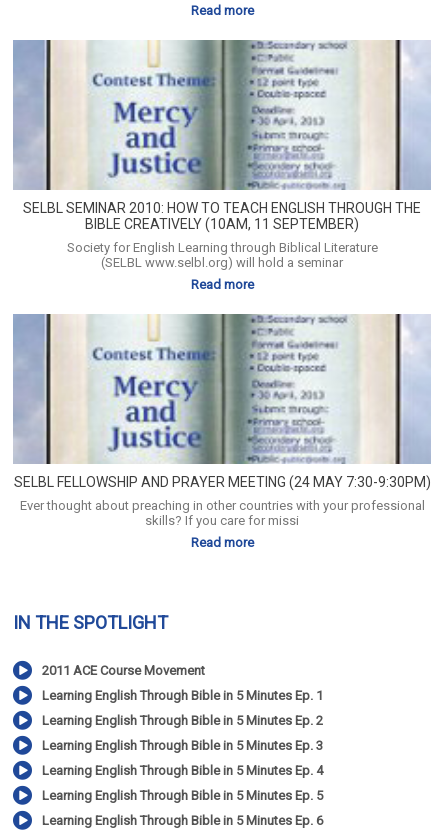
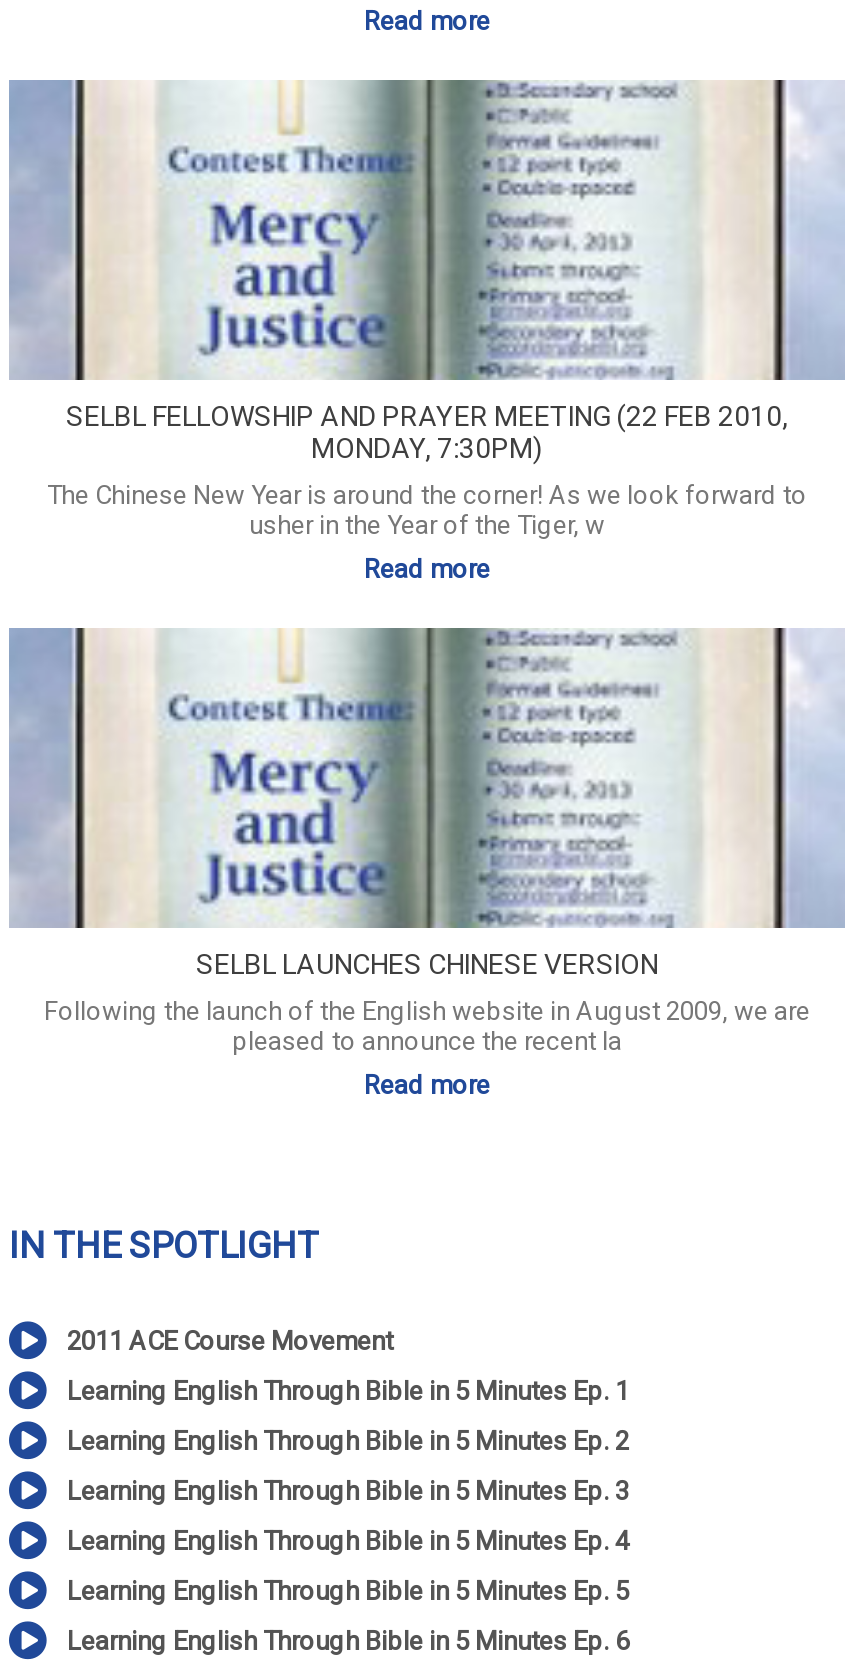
[23,200,421,232] SELBL SEMINAR 2010: HOW TO TEACH ENGLISH THROUGH THE | BIBLE CREATIVELY (10AM, 11 SEPTEMBER) -> [66,401,788,465] SELBL FELLOWSHIP AND PRAYER MEETING (22 FEB 2010, | MONDAY, 7:30PM)
[66,240,377,270] Society for English Learning through Biblical Literature | (SELBL www.selbl.org) will hold a seminar -> [47,481,807,541] The Chinese New Year is around the corner! As we look forward to | usher in the Year of the Tiger, w
[13,474,430,490] SELBL FELLOWSHIP AND PRAYER MEETING (24 MAY 7:30-9:30PM) -> [196,949,658,981] SELBL LAUNCHES CHINESE VERSION
[19,498,424,528] Ever thought about preaching in other countries with your professional | skills? If you care for missi -> [44,997,810,1057] Following the launch of the English website in August 2009, we are | pleased to announce the recent la

